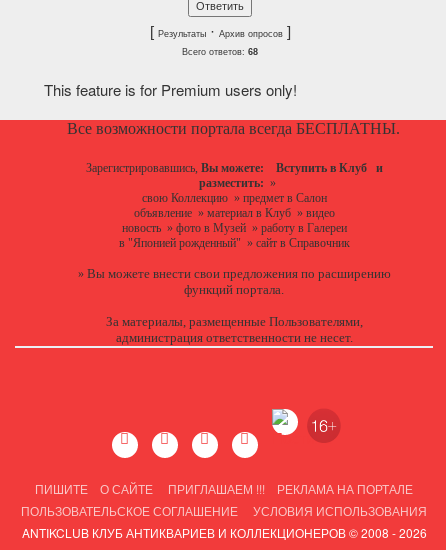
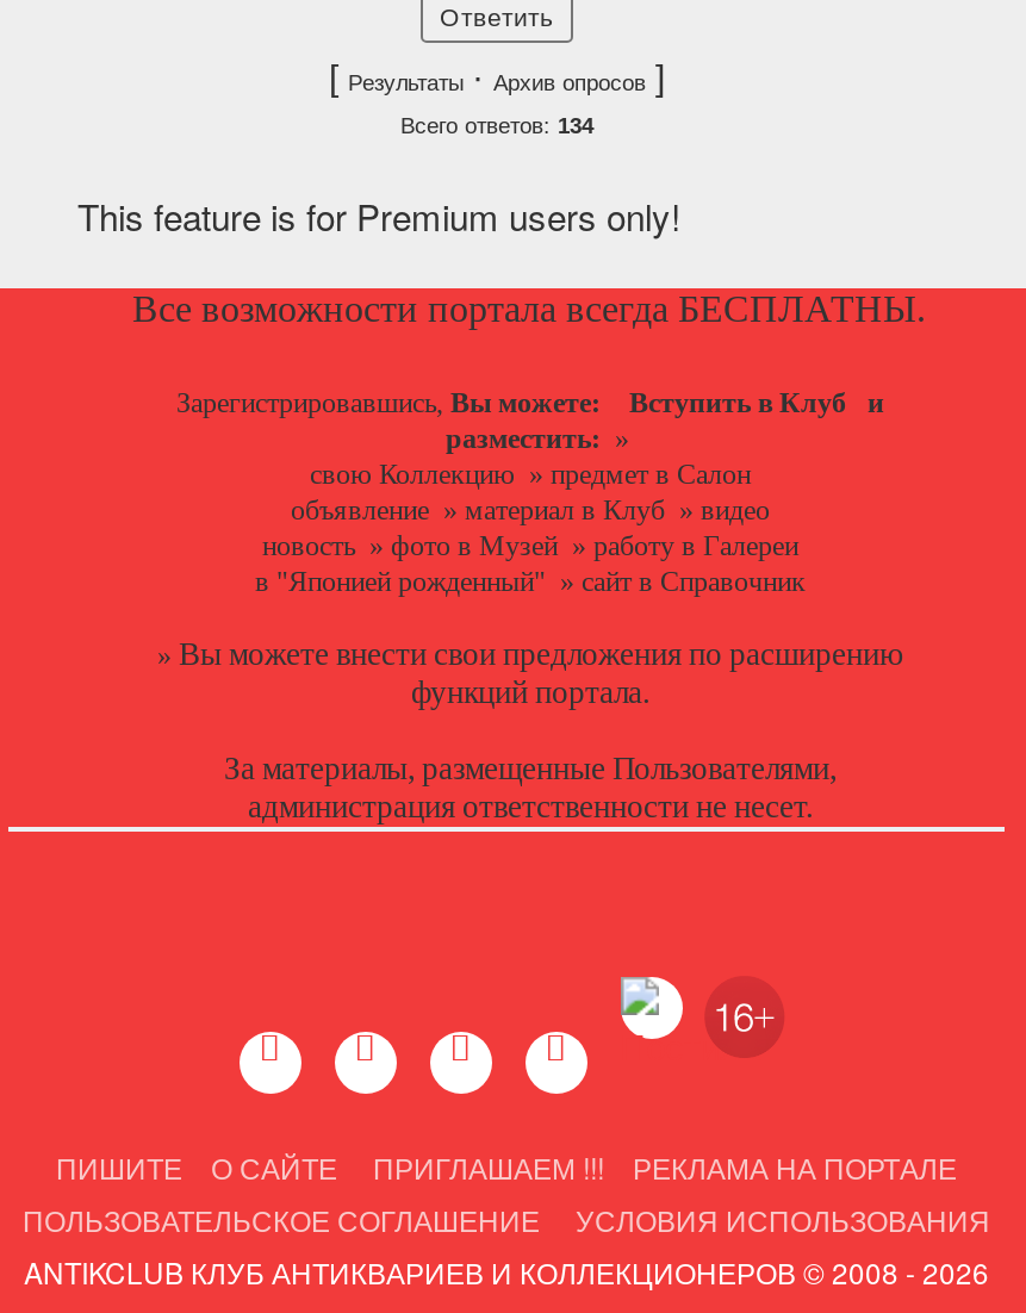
[182,47,258,57] Всего ответов: 68 -> [400,114,593,138] Всего ответов: 134

